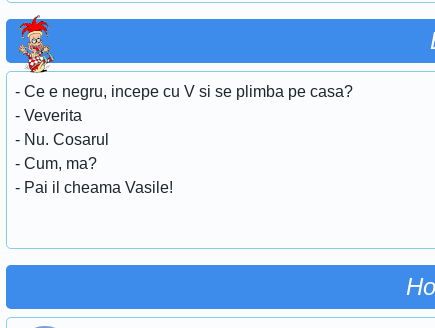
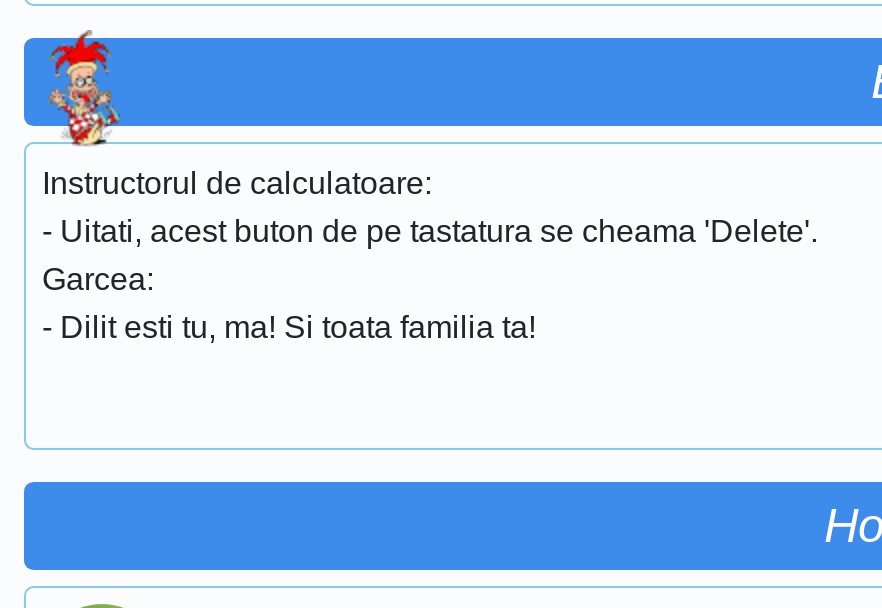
[15,83,353,196] - Ce e negru, incepe cu V si se plimba pe casa? | - Veverita | - Nu. Cosarul | - Cum, ma? | - Pai il cheama Vasile! -> [42,166,818,344] Instructorul de calculatoare: | - Uitati, acest buton de pe tastatura se cheama 'Delete'. | Garcea: | - Dilit esti tu, ma! Si toata familia ta!

